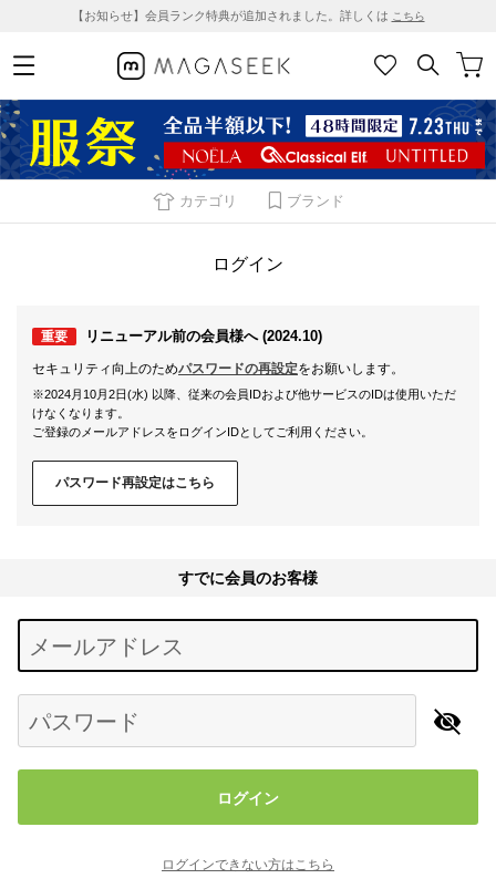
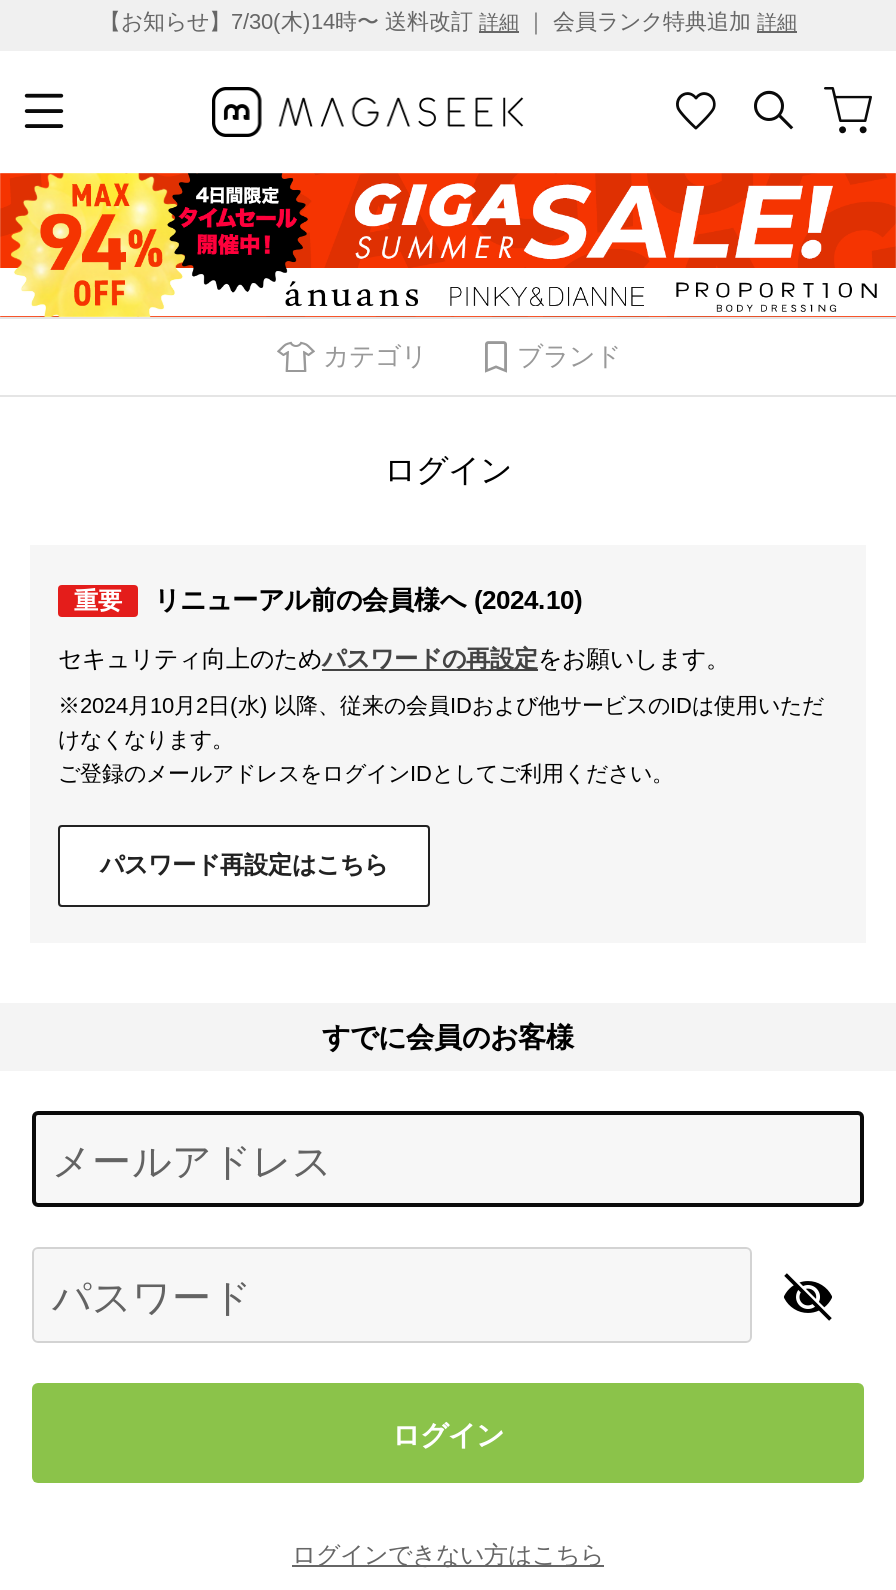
[71,9,425,22] 【お知らせ】会員ランク特典が追加されました。詳しくはこちら -> [99,9,797,33] 【お知らせ】7/30(木)14時〜 送料改訂詳細｜ 会員ランク特典追加詳細
[3,99,493,180] [image] -> [6,171,890,319] [image]

